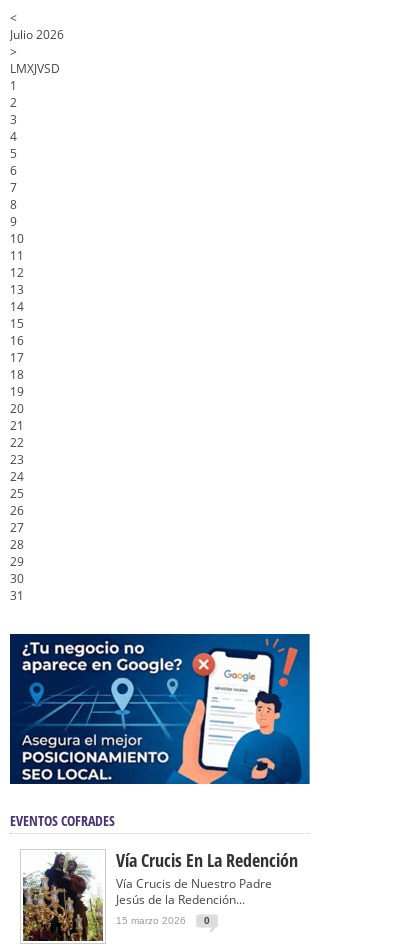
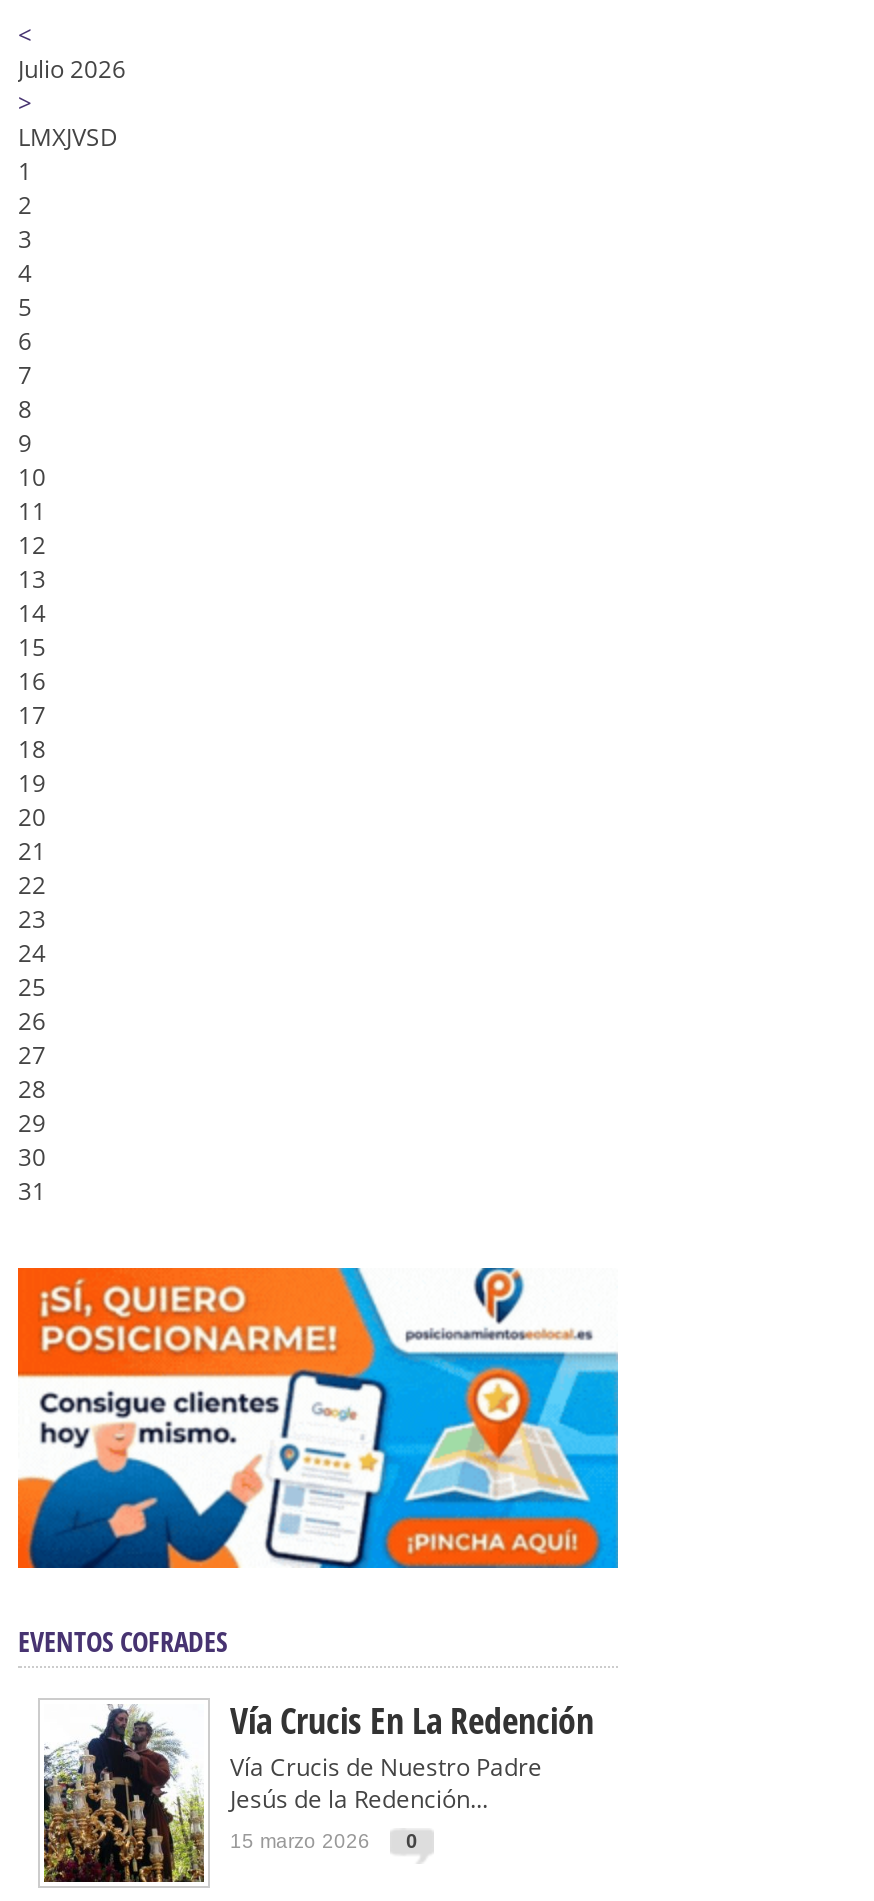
[9,633,311,785] [image] -> [16,1266,618,1570] [image]

